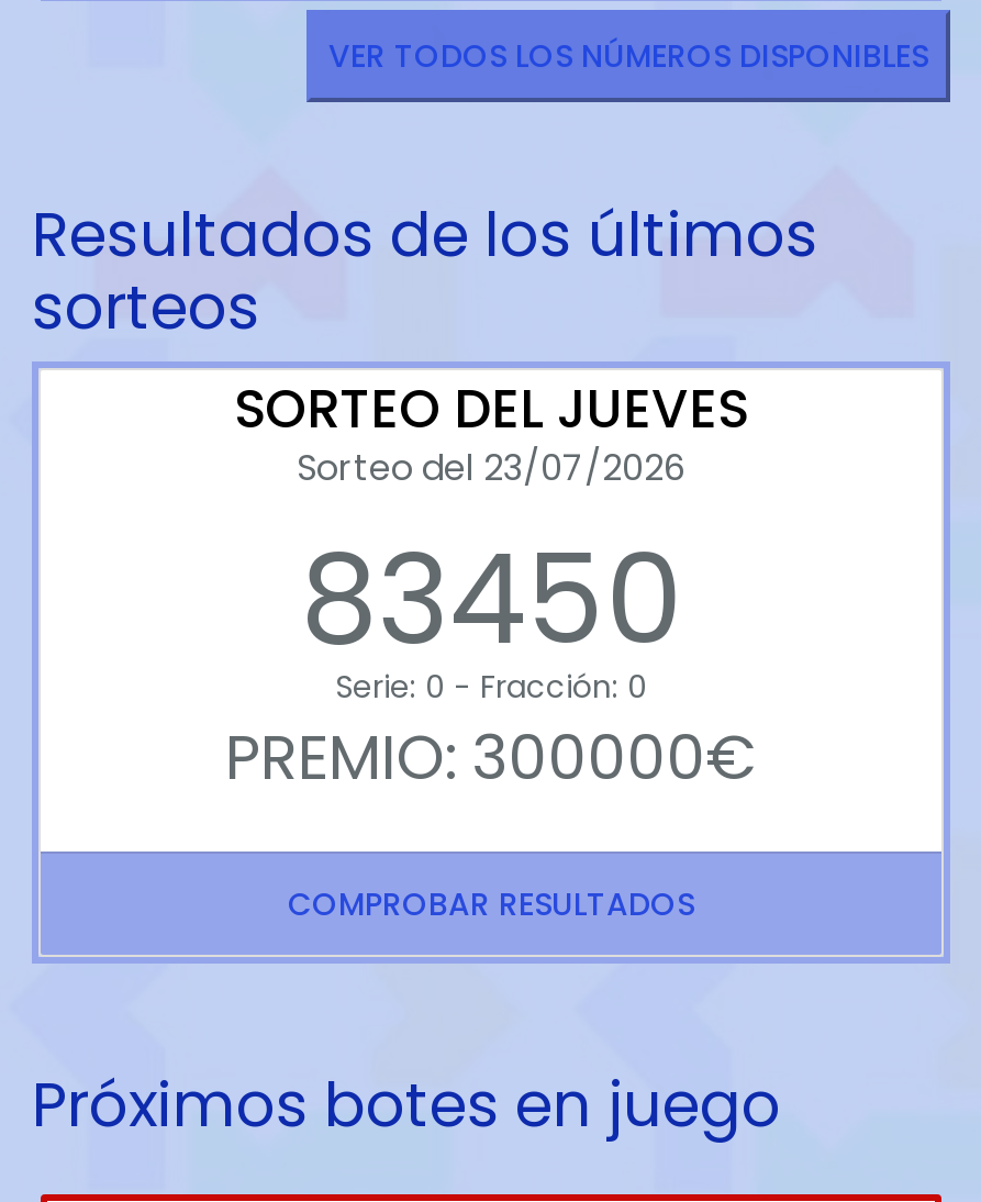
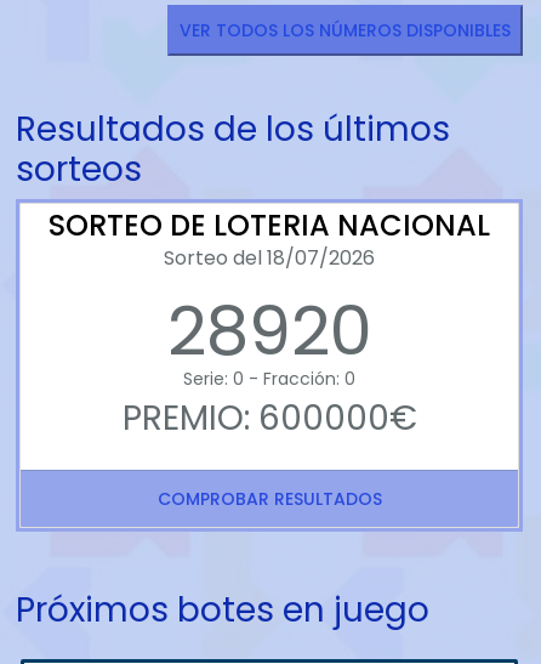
[234,372,748,686] SORTEO DEL JUEVES | Sorteo del 23/07/2026 | 83450 -> [49,206,490,379] SORTEO DE LOTERIA NACIONAL | Sorteo del 18/07/2026 | 28920
[225,715,757,801] PREMIO: 300000€ -> [122,395,417,442] PREMIO: 600000€

